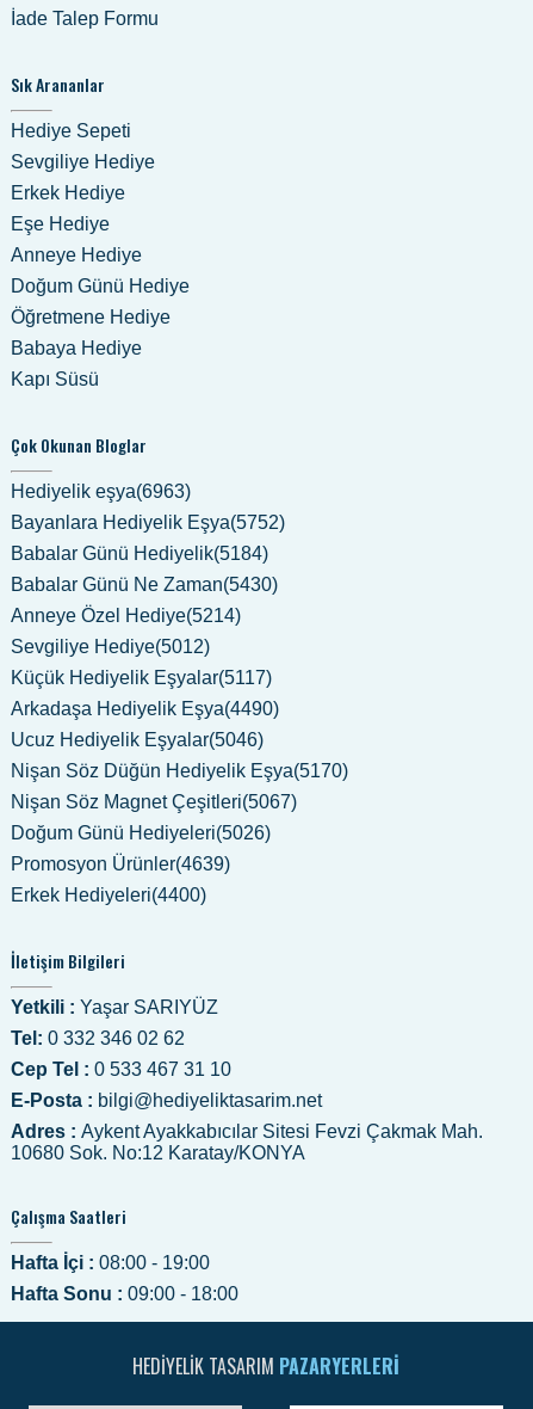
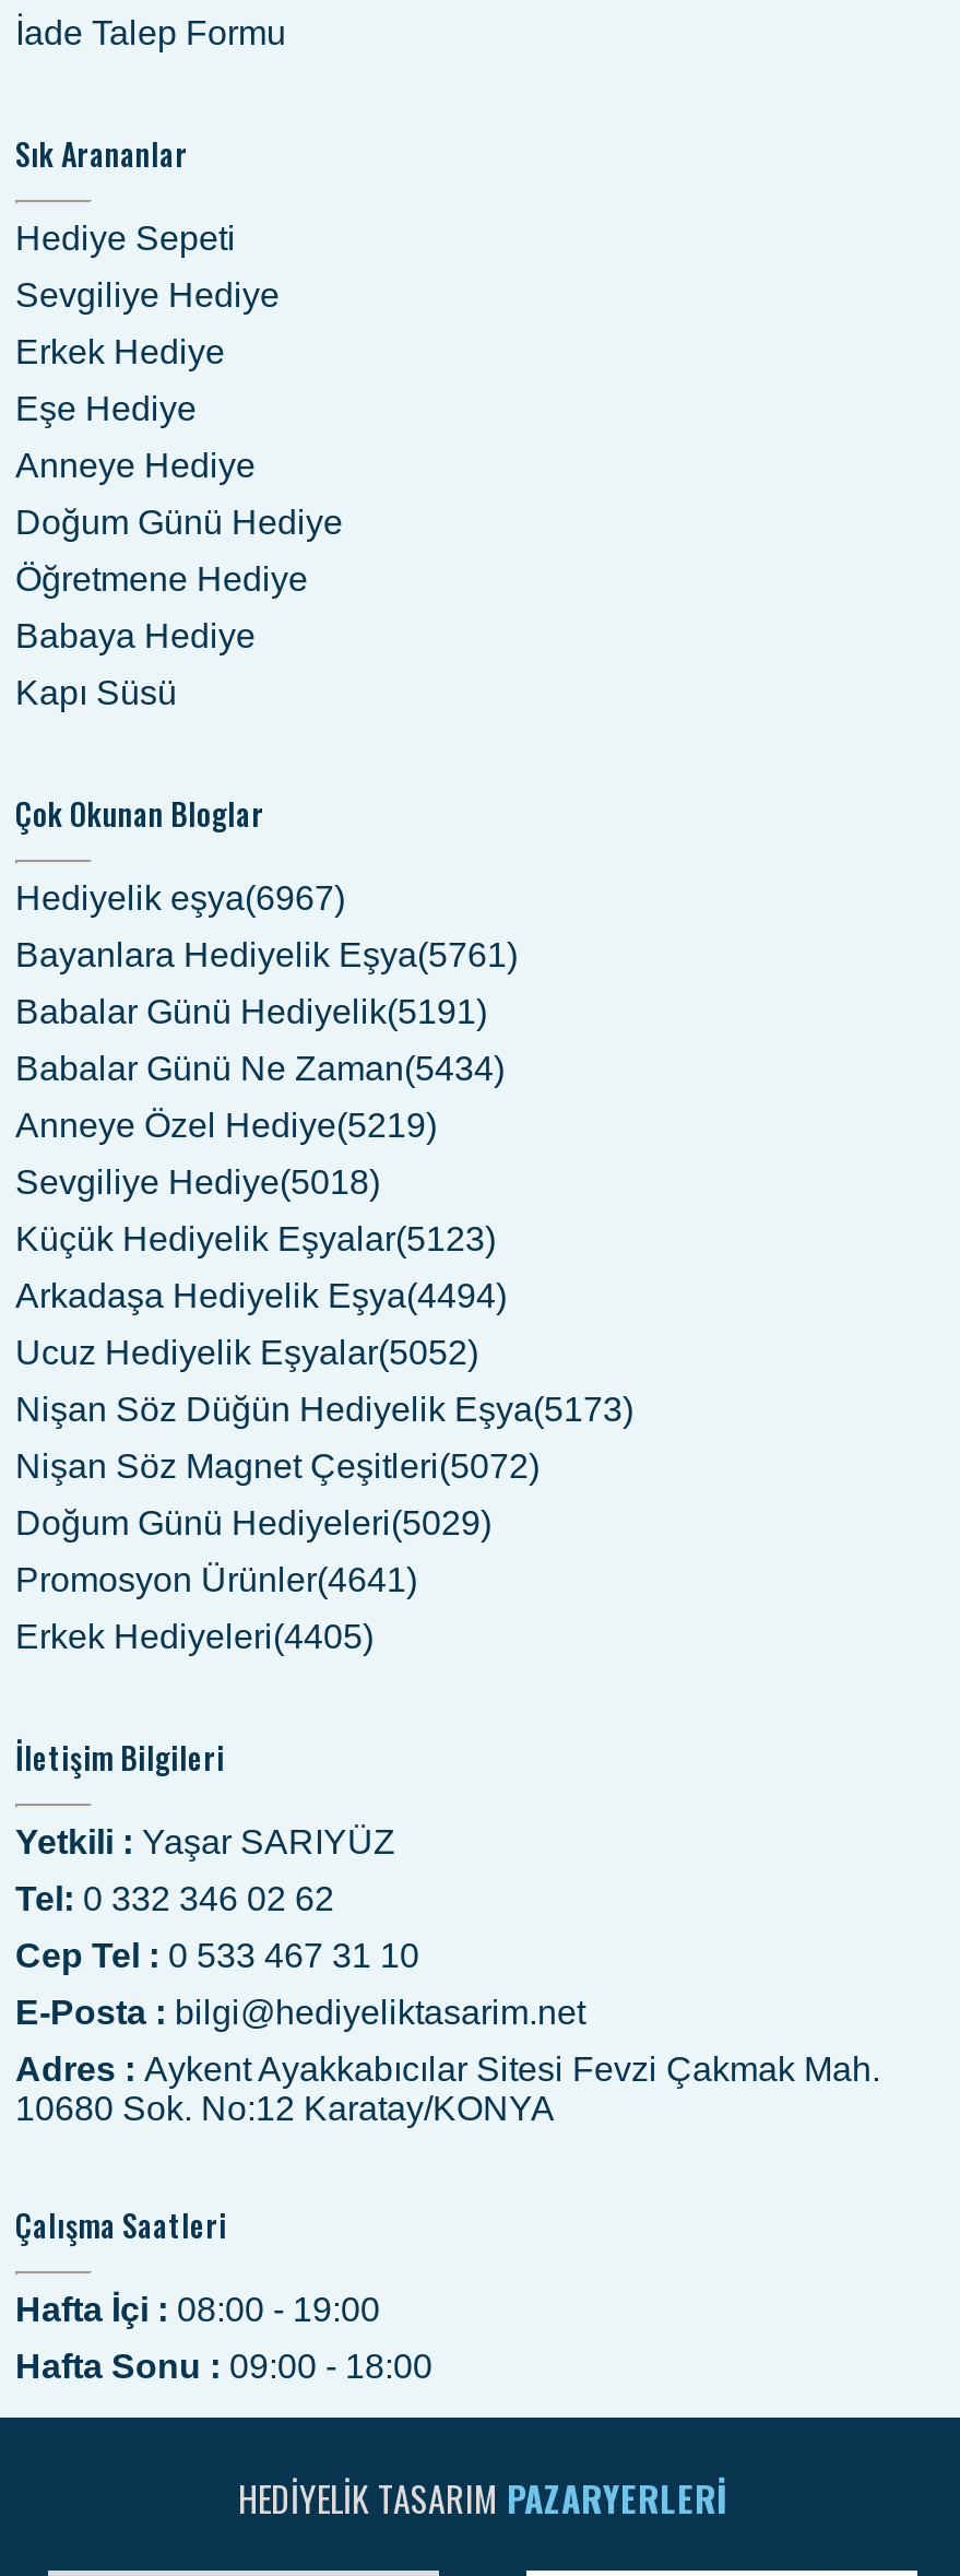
[11,481,191,502] Hediyelik eşya(6963) -> [15,879,345,917] Hediyelik eşya(6967)
[11,512,285,533] Bayanlara Hediyelik Eşya(5752) -> [15,936,518,973] Bayanlara Hediyelik Eşya(5761)
[11,543,268,564] Babalar Günü Hediyelik(5184) -> [15,993,487,1030] Babalar Günü Hediyelik(5191)
[11,574,278,595] Babalar Günü Ne Zaman(5430) -> [15,1050,505,1087] Babalar Günü Ne Zaman(5434)
[11,605,241,626] Anneye Özel Hediye(5214) -> [15,1107,437,1144] Anneye Özel Hediye(5219)
[11,636,210,657] Sevgiliye Hediye(5012) -> [15,1163,380,1201] Sevgiliye Hediye(5018)
[11,667,272,688] Küçük Hediyelik Eşyalar(5117) -> [15,1220,496,1257] Küçük Hediyelik Eşyalar(5123)
[11,699,279,719] Arkadaşa Hediyelik Eşya(4490) -> [15,1277,507,1314] Arkadaşa Hediyelik Eşya(4494)
[11,730,264,750] Ucuz Hediyelik Eşyalar(5046) -> [15,1334,478,1371] Ucuz Hediyelik Eşyalar(5052)
[11,761,348,781] Nişan Söz Düğün Hediyelik Eşya(5170) -> [15,1391,633,1428] Nişan Söz Düğün Hediyelik Eşya(5173)
[11,792,297,812] Nişan Söz Magnet Çeşitleri(5067) -> [15,1447,540,1485] Nişan Söz Magnet Çeşitleri(5072)
[11,823,271,843] Doğum Günü Hediyeleri(5026) -> [15,1504,491,1541] Doğum Günü Hediyeleri(5029)
[11,854,230,874] Promosyon Ürünler(4639) -> [15,1561,417,1598] Promosyon Ürünler(4641)
[11,885,206,905] Erkek Hediyeleri(4400) -> [15,1618,374,1655] Erkek Hediyeleri(4405)

